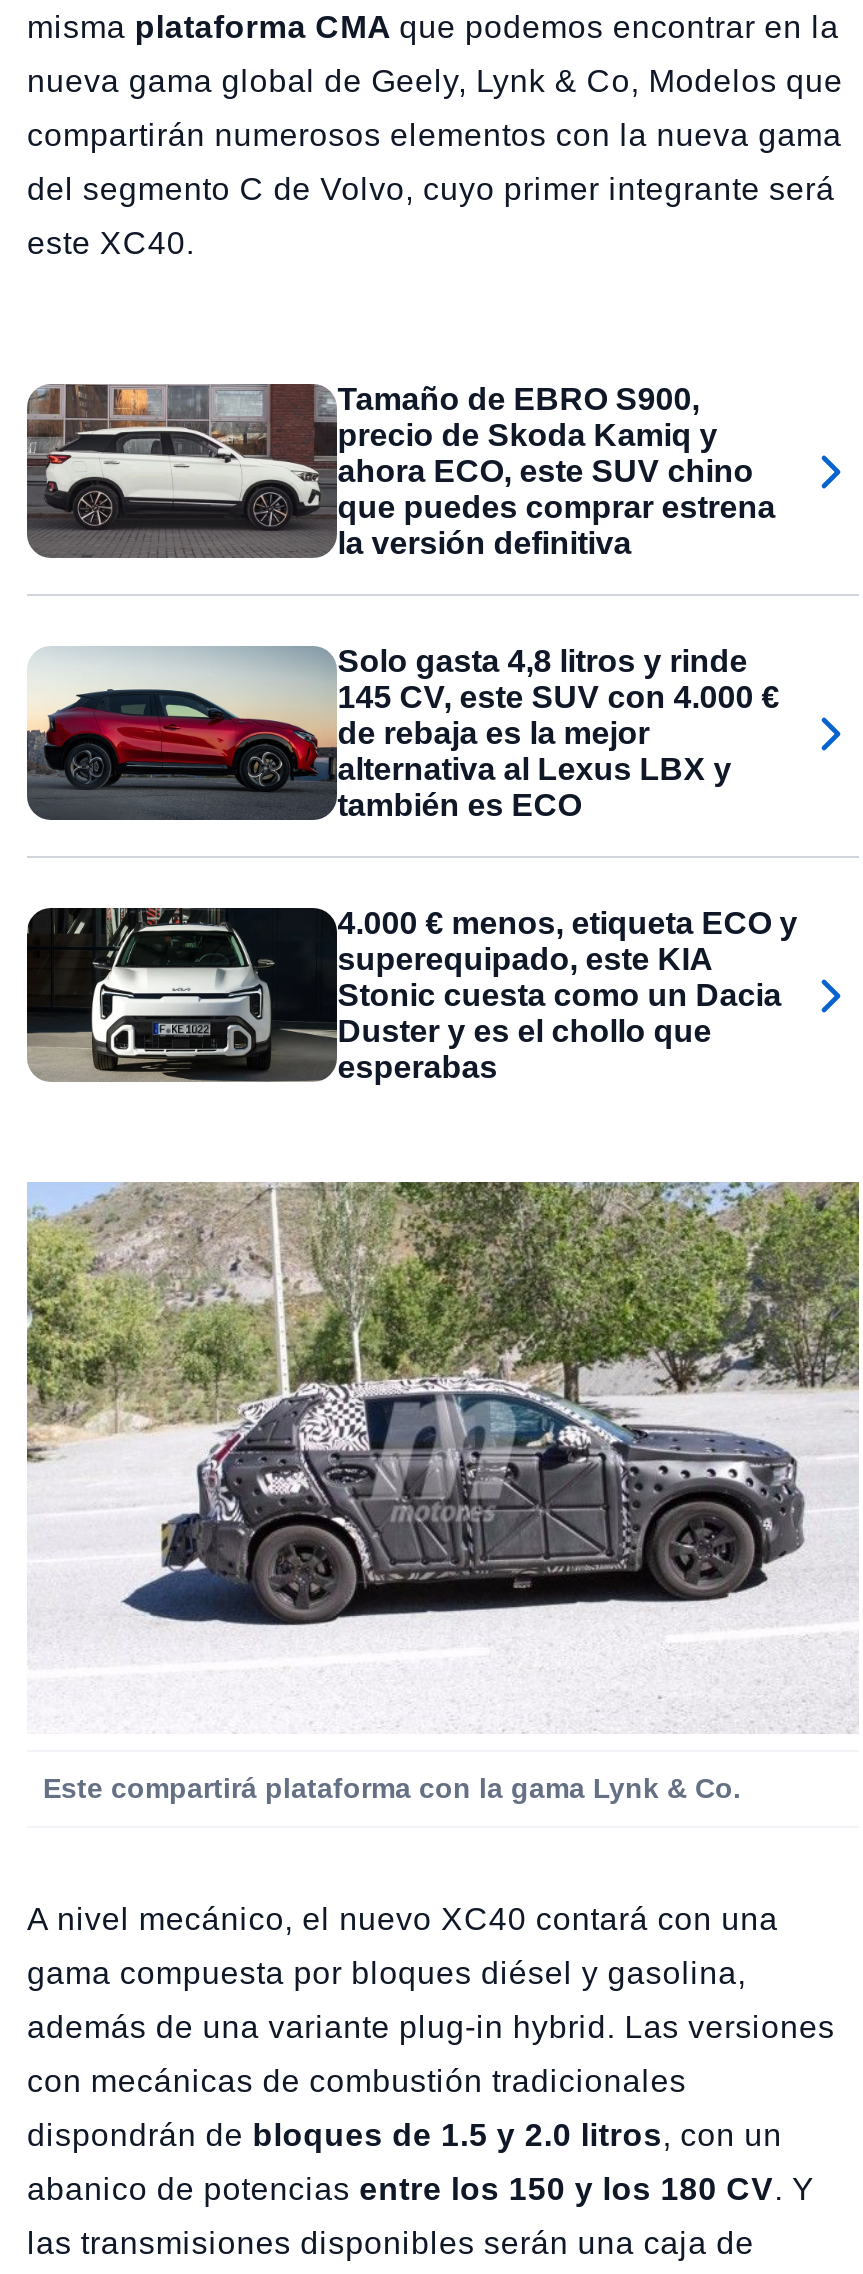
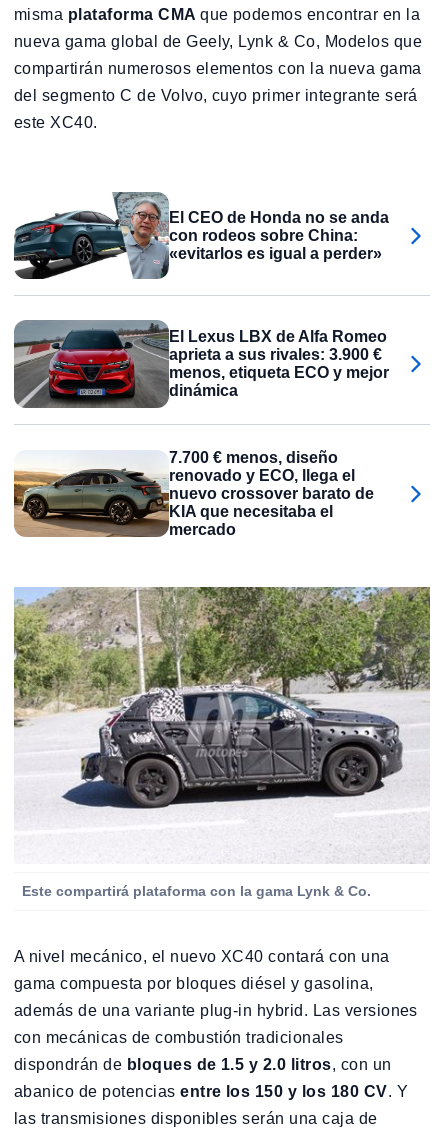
[25,381,775,559] [image] | Tamaño de EBRO S900, | precio de Skoda Kamiq y | ahora ECO, este SUV chino | que puedes comprar estrena | la versión definitiva -> [14,191,389,280] [image] | El CEO de Honda no se anda | con rodeos sobre China: | «evitarlos es igual a perder»
[29,643,779,821] [image] | Solo gasta 4,8 litros y rinde | 145 CV, este SUV con 4.000 € | de rebaja es la mejor | alternativa al Lexus LBX y | también es ECO -> [13,320,389,408] [image] | El Lexus LBX de Alfa Romeo | aprieta a sus rivales: 3.900 € | menos, etiqueta ECO y mejor | dinámica
[25,905,797,1083] [image] | 4.000 € menos, etiqueta ECO y | superequipado, este KIA | Stonic cuesta como un Dacia | Duster y es el chollo que | esperabas -> [13,449,374,538] [image] | 7.700 € menos, diseño | renovado y ECO, llega el | nuevo crossover barato de | KIA que necesitaba el | mercado

